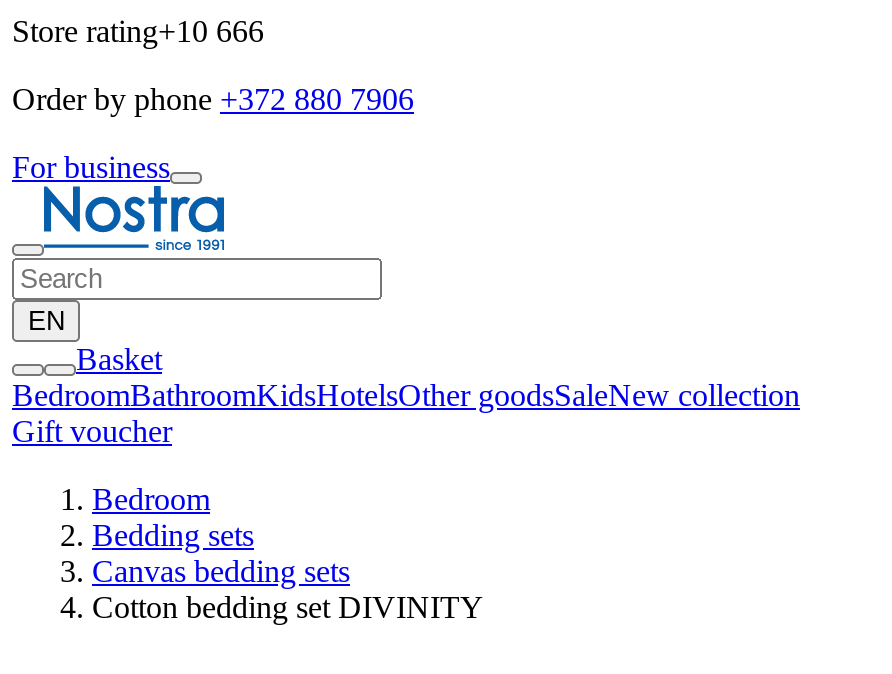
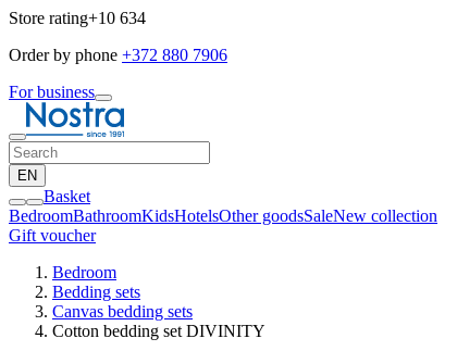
[12,14,264,48] Store rating+10 666 -> [9,9,146,27] Store rating+10 634

